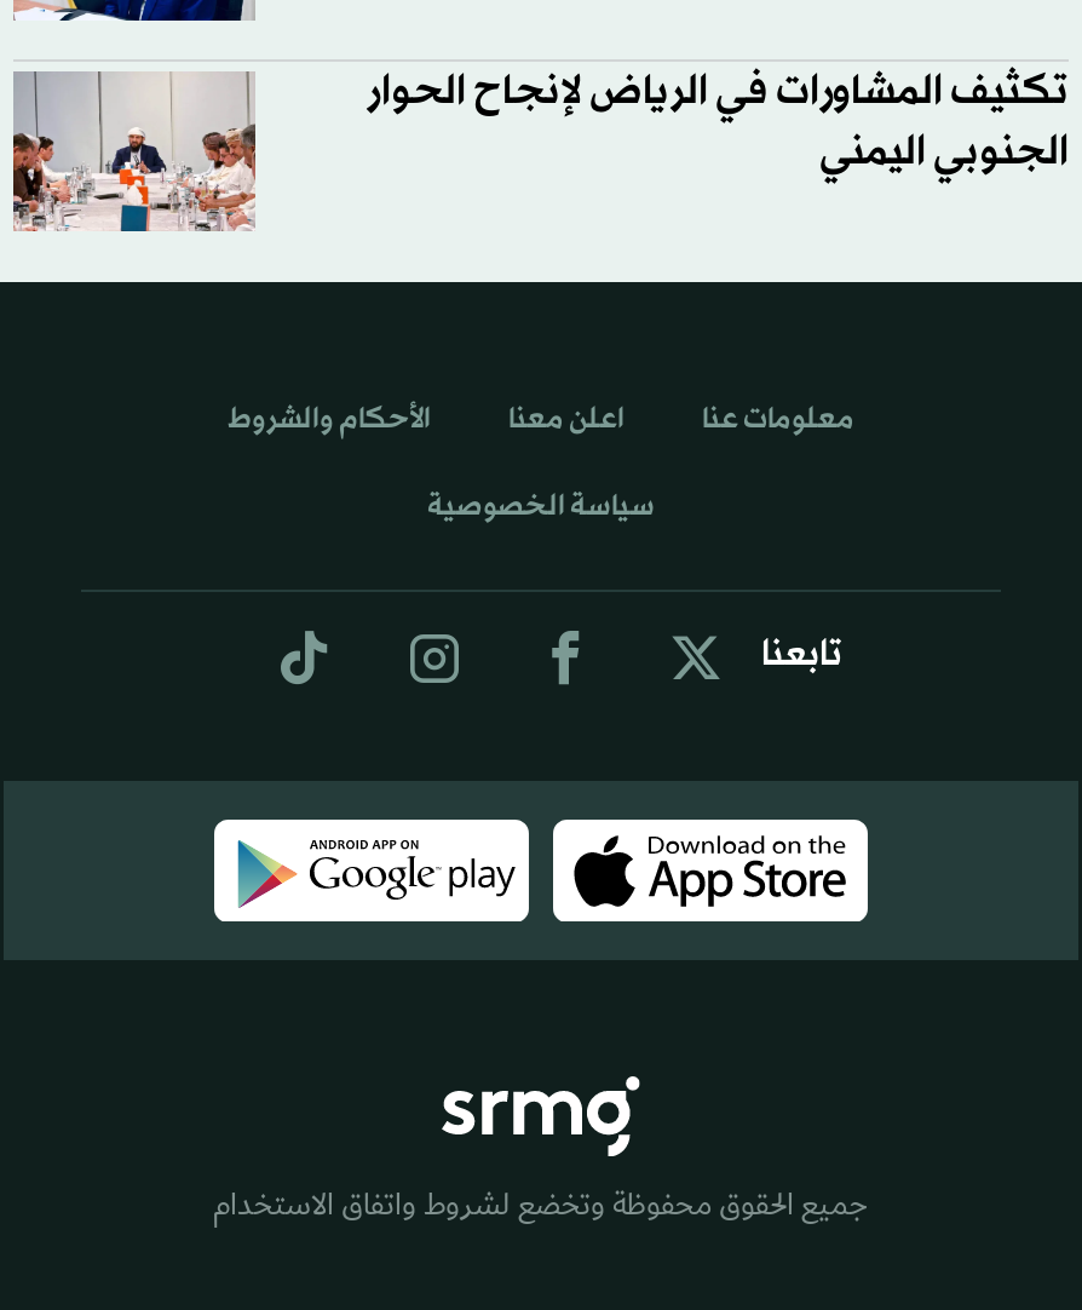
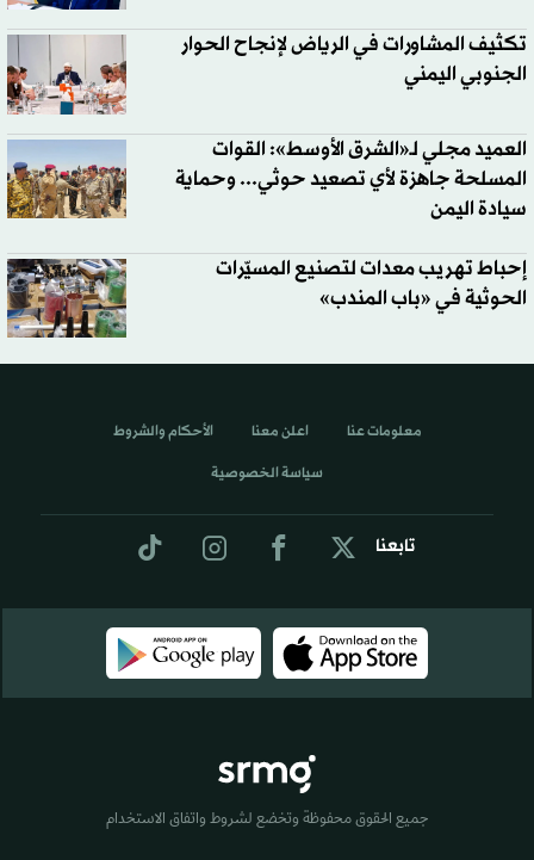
none -> [6,138,126,235] [image]
none -> [6,258,126,339] [image]
none -> [175,136,527,312] العميد مجلي لـ«الشرق الأوسط»: القوات | المسلحة جاهزة لأي تصعيد حوثي... وحماية | سيادة اليمن | إحباط تهريب معدات لتصنيع المسيّرات | الحوثية في «باب المندب»

